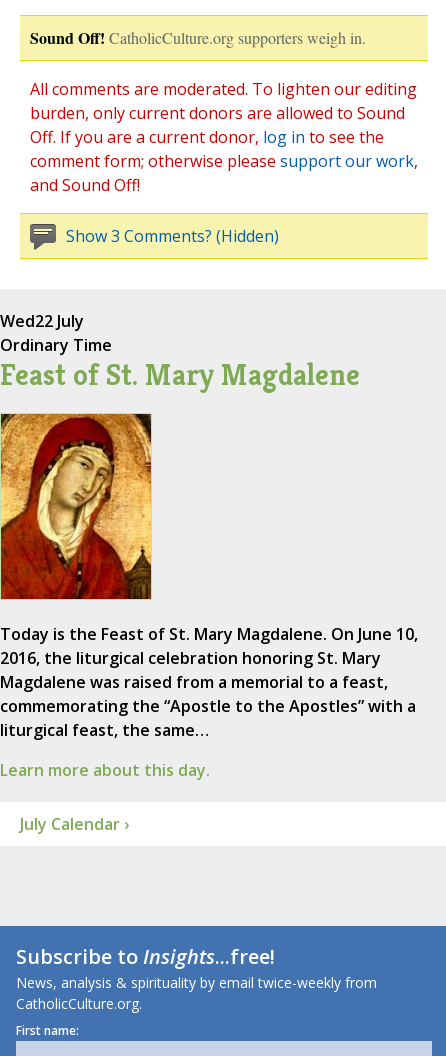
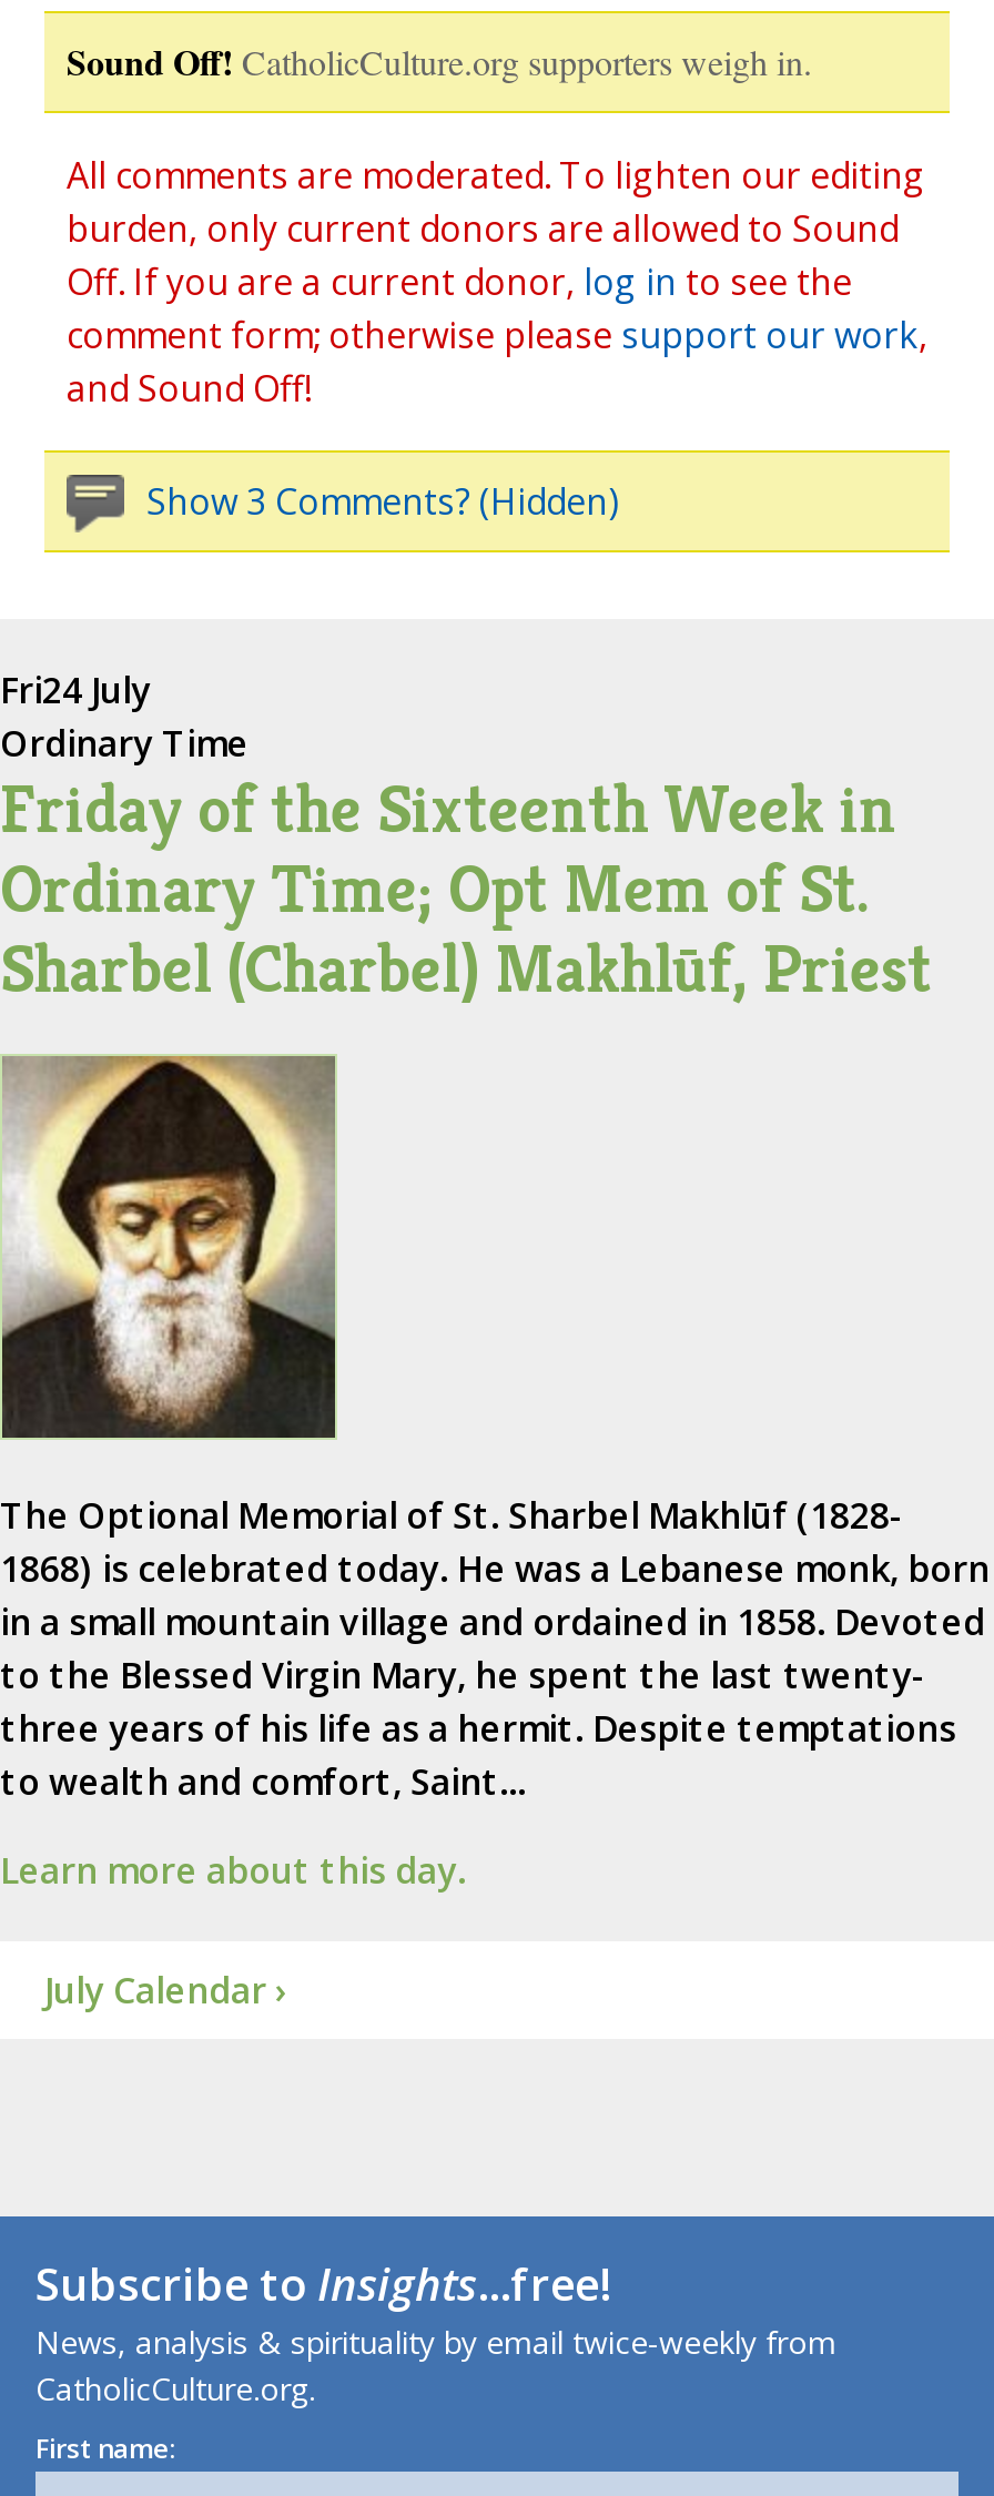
[0,310,84,332] Wed22 July -> [0,666,151,715] Fri24 July
[0,356,360,394] Feast of St. Mary Magdalene -> [0,768,932,1012] Friday of the Sixteenth Week in | Ordinary Time; Opt Mem of St. | Sharbel (Charbel) Makhlūf, Priest
[3,474,152,592] [image] -> [7,1054,337,1345] [image]
[0,623,418,741] Today is the Feast of St. Mary Magdalene. On June 10, | 2016, the liturgical celebration honoring St. Mary | Magdalene was raised from a memorial to a feast, | commemorating the “Apostle to the Apostles” with a | liturgical feast, the same… -> [0,1491,990,1806] The Optional Memorial of St. Sharbel Makhlūf (1828- | 1868) is celebrated today. He was a Lebanese monk, born | in a small mountain village and ordained in 1858. Devoted | to the Blessed Virgin Mary, he spent the last twenty- | three years of his life as a hermit. Despite temptations | to wealth and comfort, Saint…

